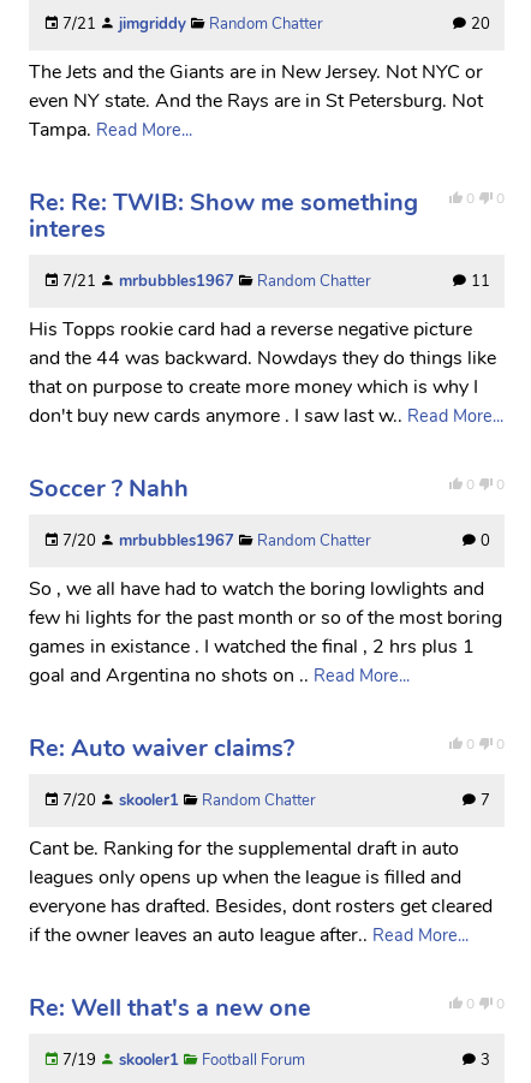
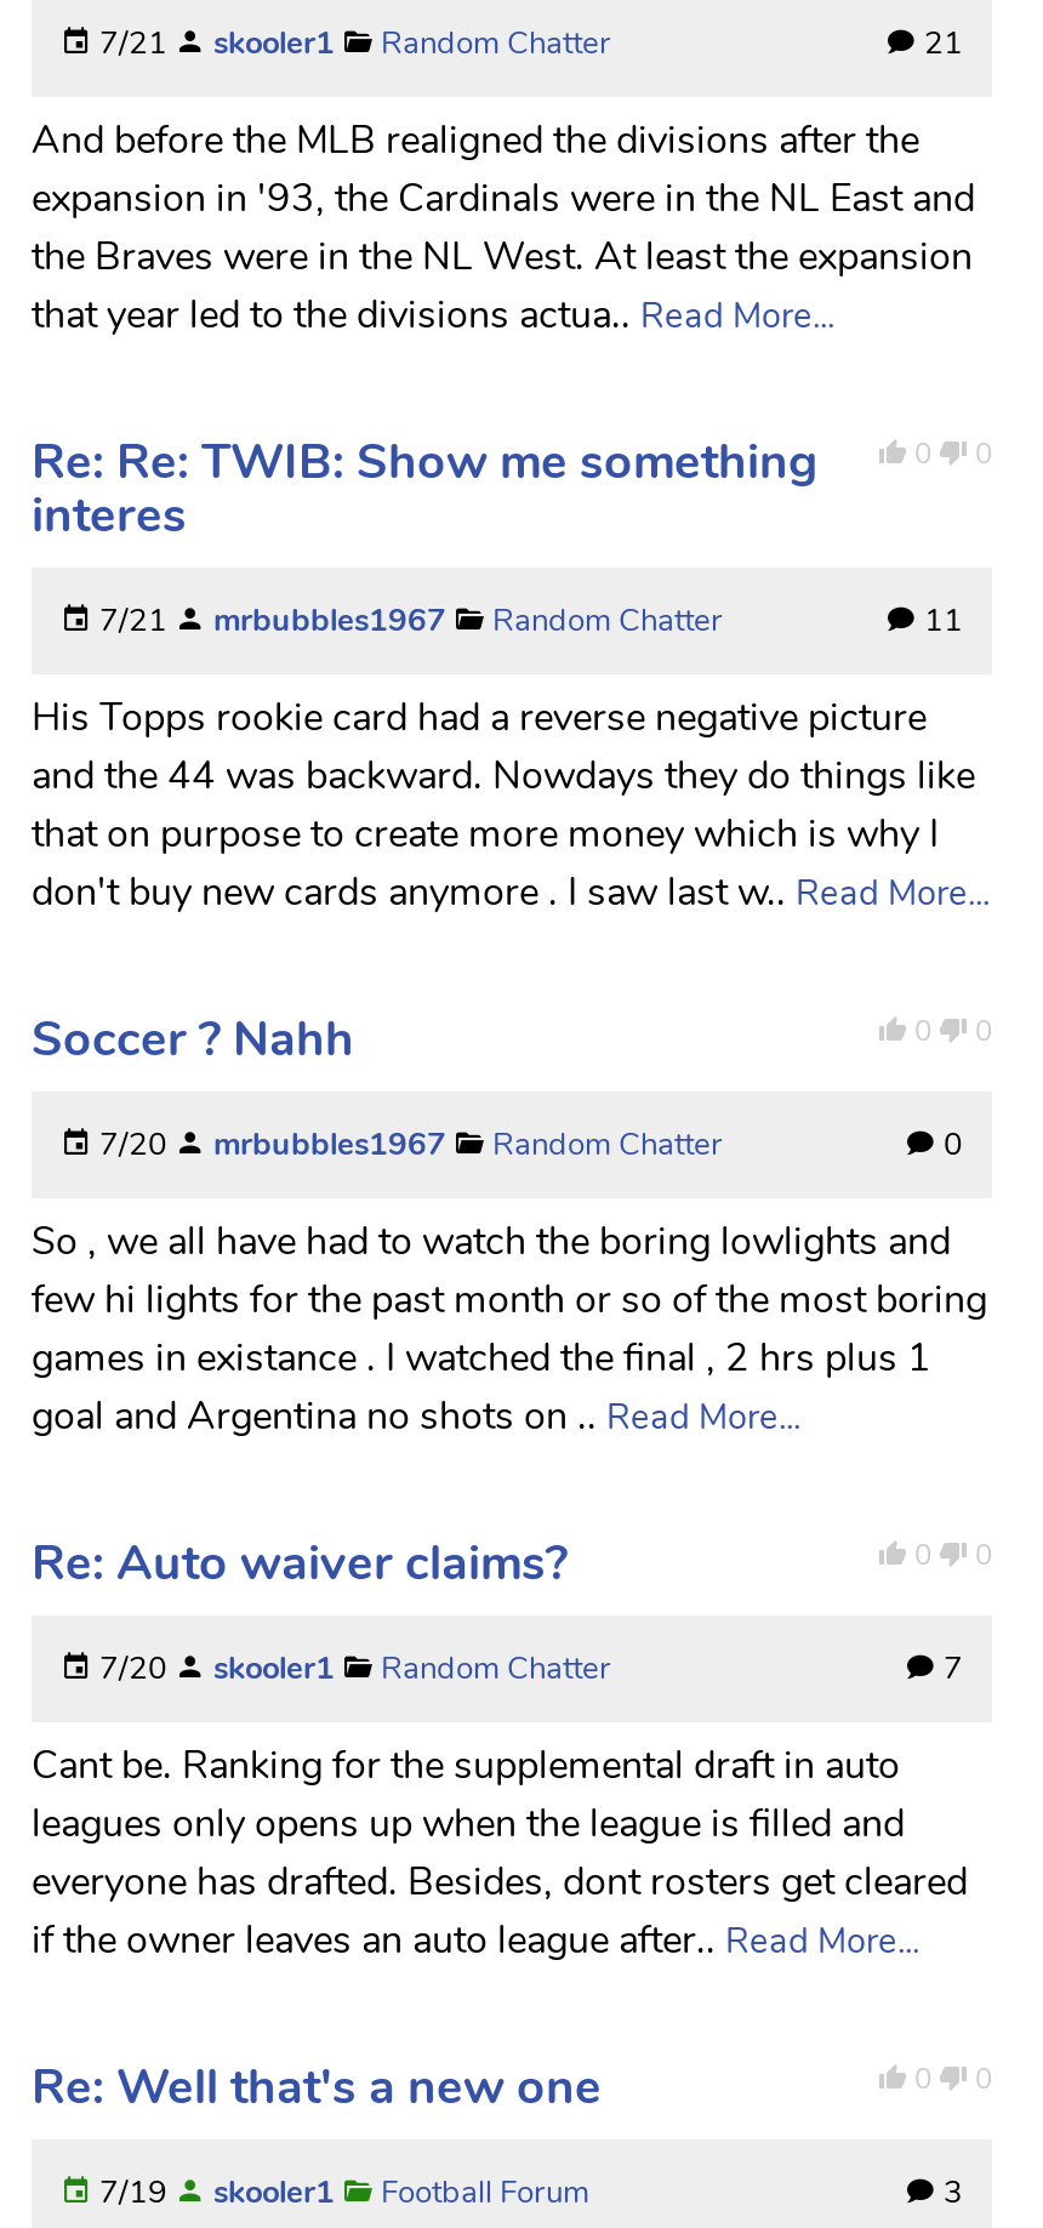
[119,13,186,35] jimgriddy -> [213,22,335,65] skooler1
[467,13,490,35] 20 -> [917,22,963,65] 21
[29,59,483,143] The Jets and the Giants are in New Jersey. Not NYC or | even NY state. And the Rays are in St Petersburg. Not | Tampa. Read More... -> [32,114,975,342] And before the MLB realigned the divisions after the | expansion in '93, the Cardinals were in the NL East and | the Braves were in the NL West. At least the expansion | that year led to the divisions actua.. Read More...

